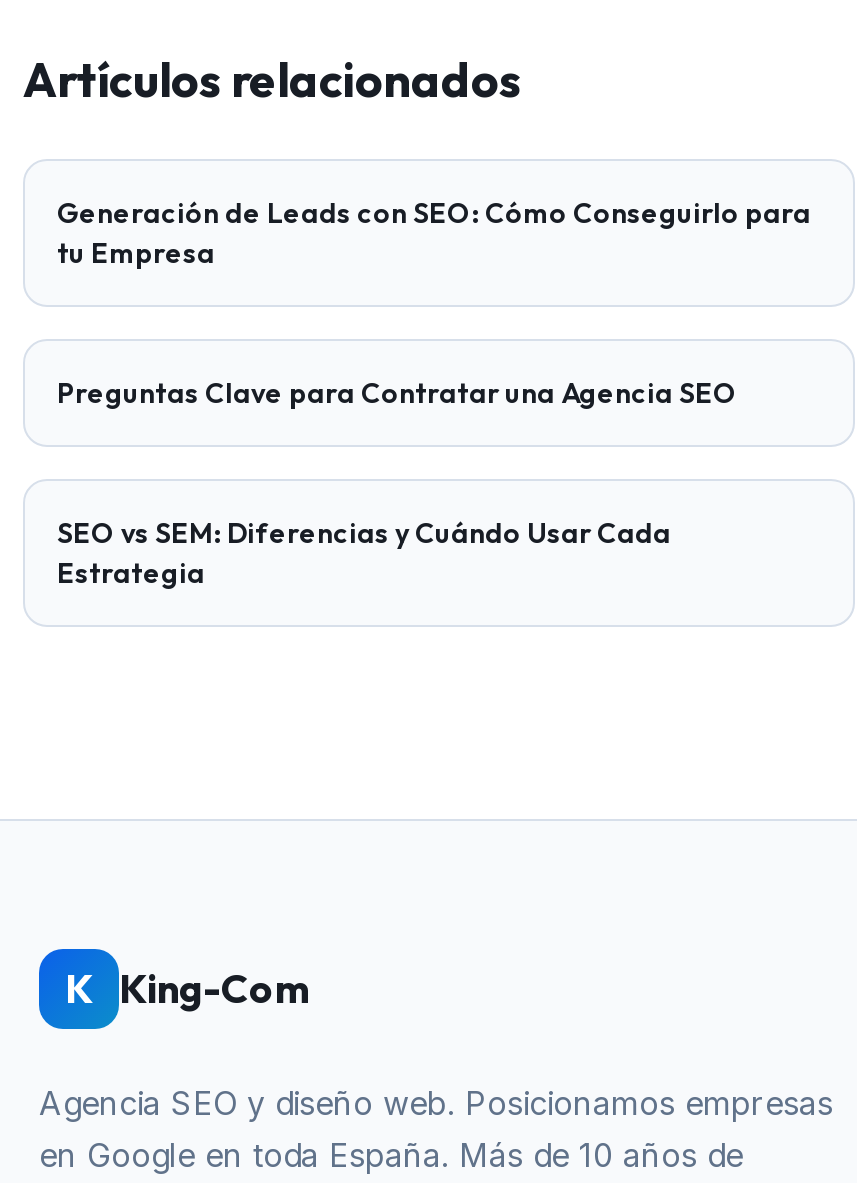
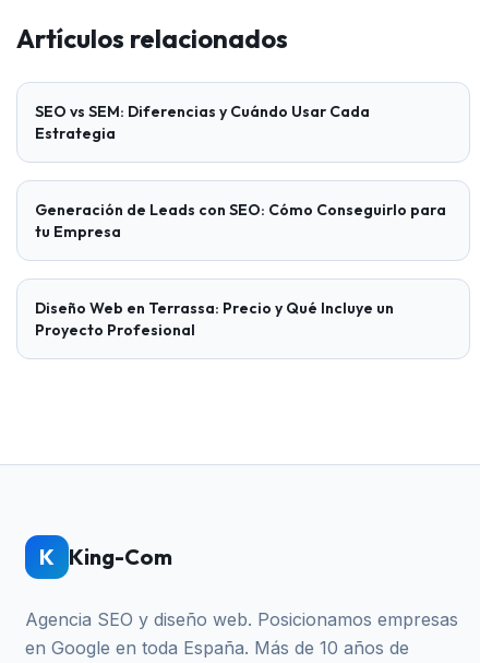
moved [57,194,811,270] -> [35,199,446,241]: Generación de Leads con SEO: Cómo Conseguirlo para | tu Empresa
[57,374,737,410] Preguntas Clave para Contratar una Agencia SEO -> none
moved [57,514,671,590] -> [35,101,370,143]: SEO vs SEM: Diferencias y Cuándo Usar Cada | Estrategia
none -> [35,298,394,339] Diseño Web en Terrassa: Precio y Qué Incluye un | Proyecto Profesional

